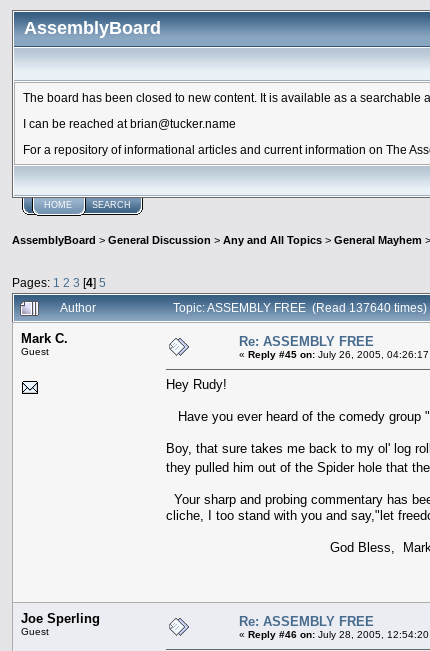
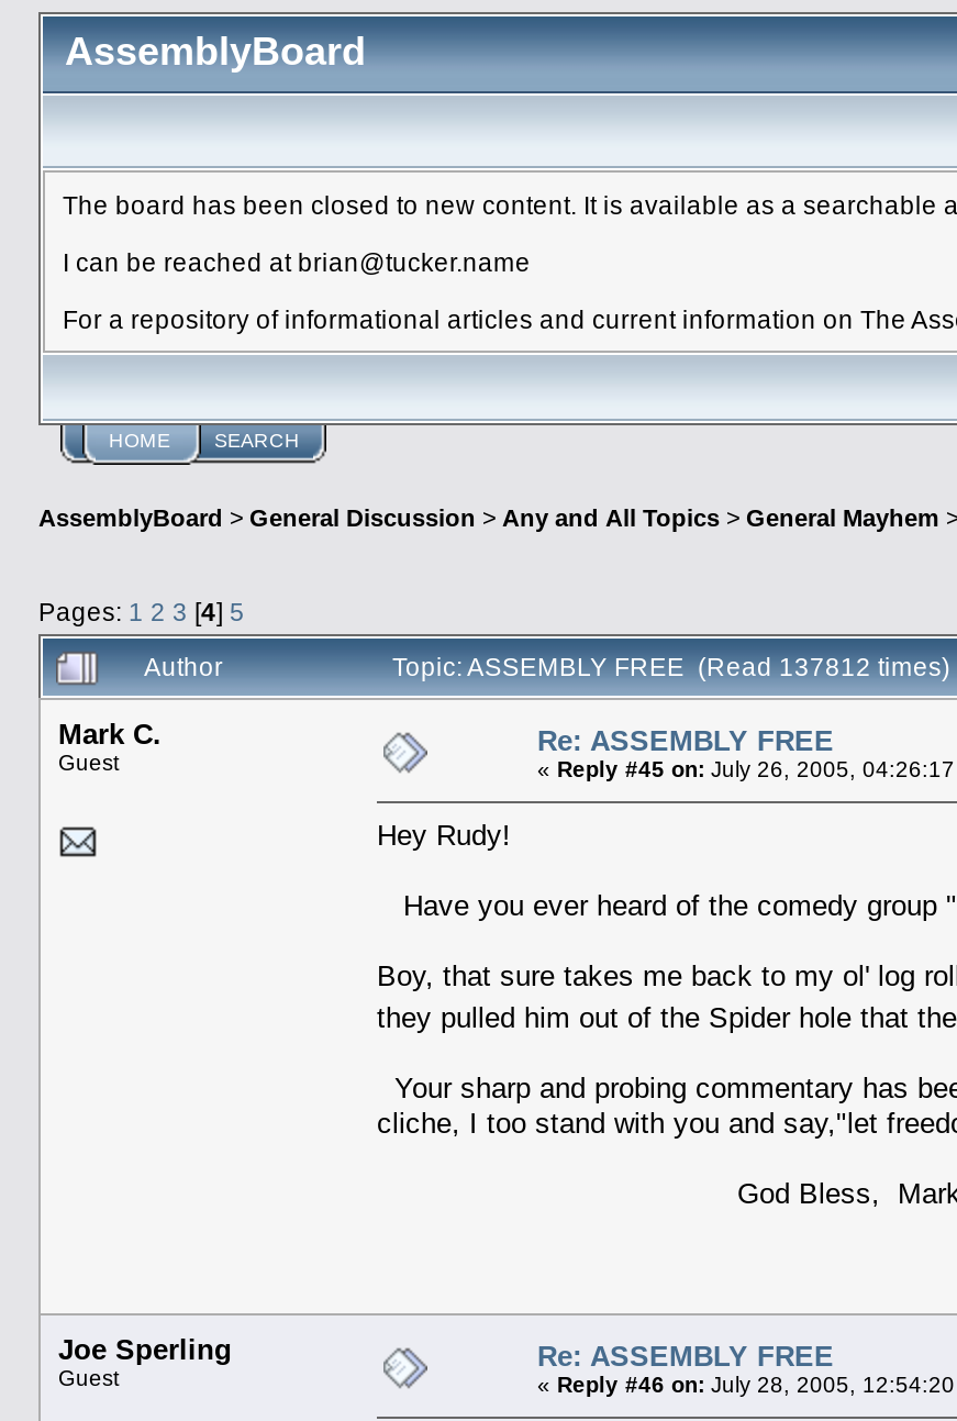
[173,301,427,314] Topic: ASSEMBLY FREE (Read 137640 times) -> [392,651,950,680] Topic: ASSEMBLY FREE (Read 137812 times)

